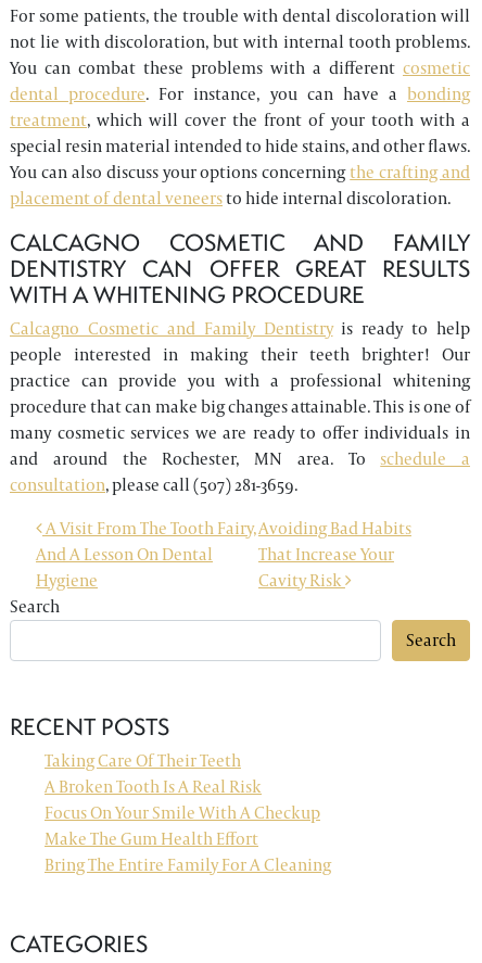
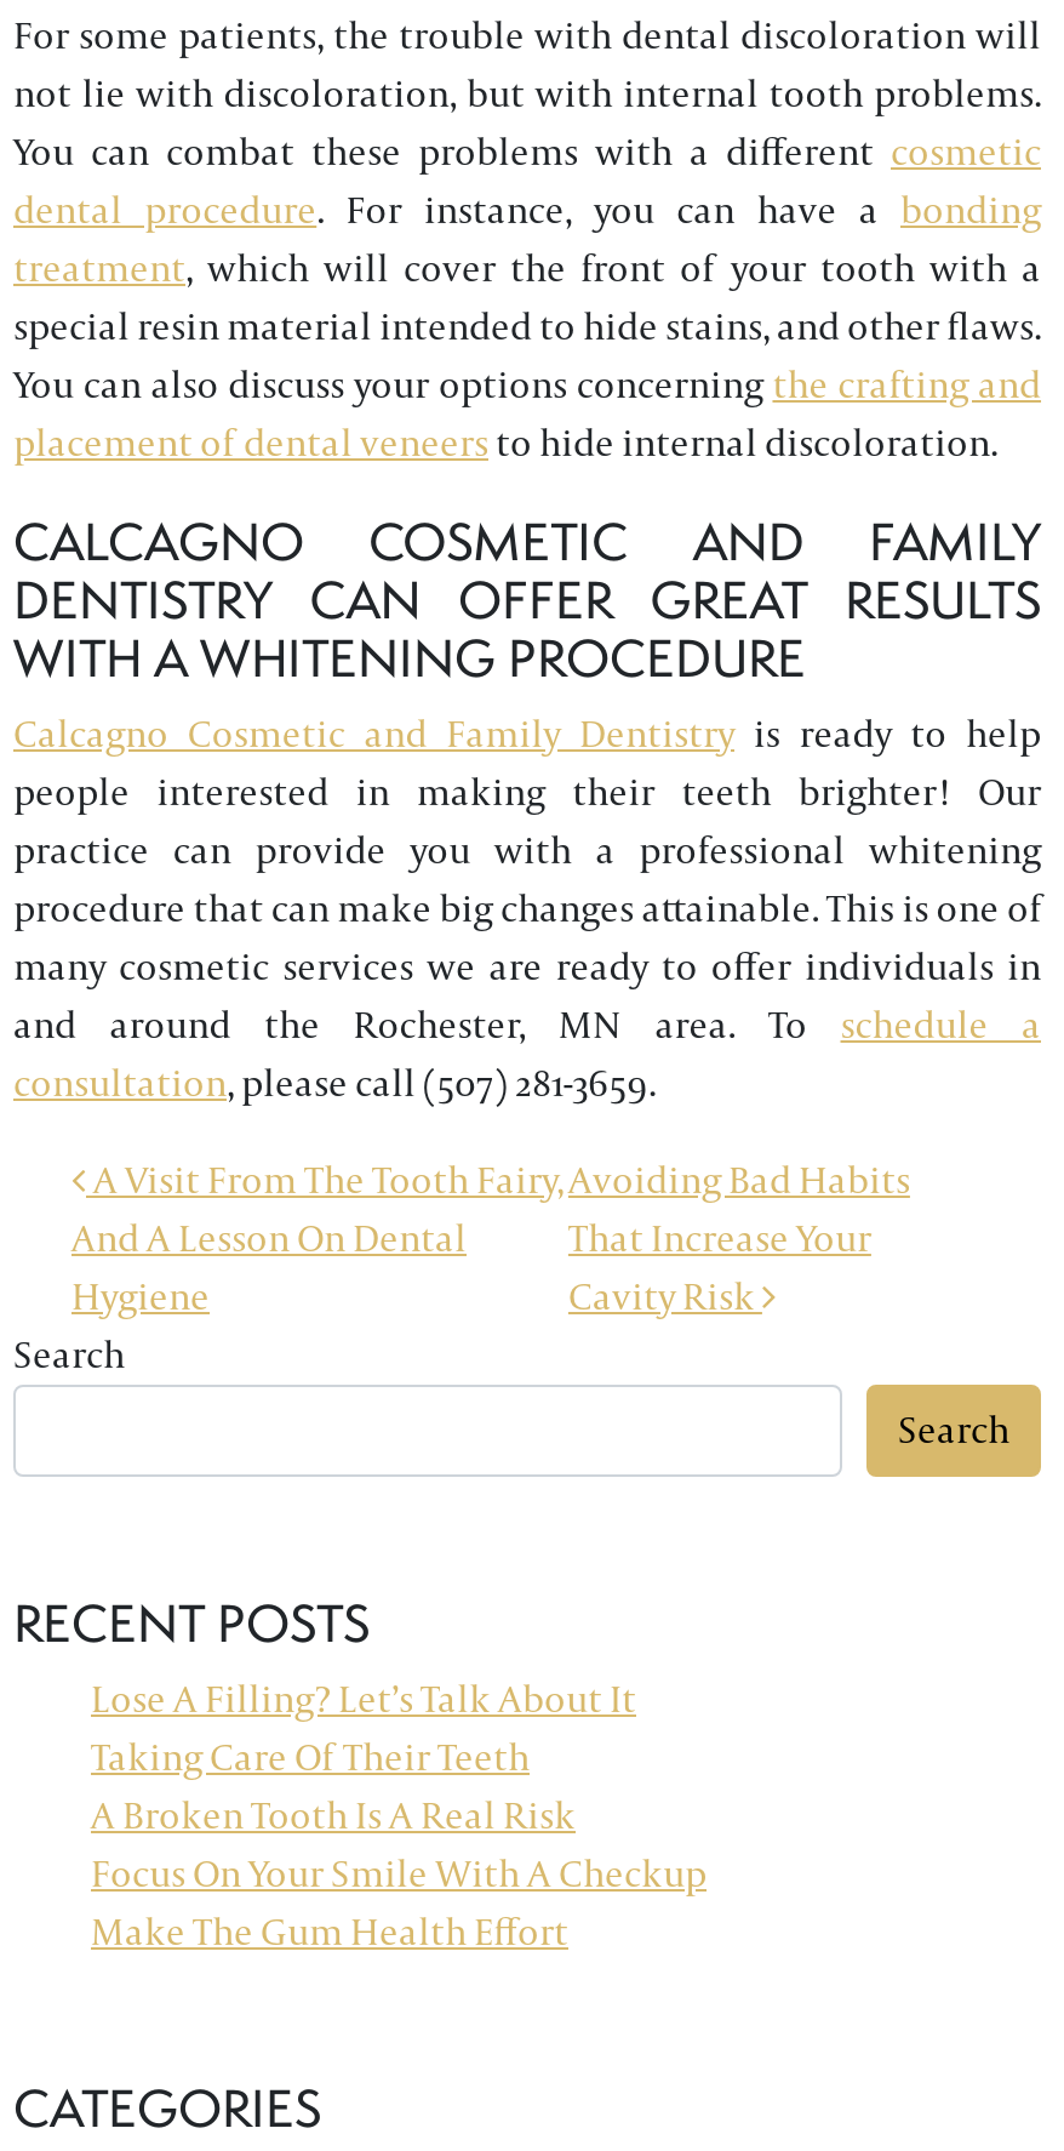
none -> [91,1673,636,1724] Lose A Filling? Let’s Talk About It
moved [45,749,320,850] -> [91,1731,707,1957]: Taking Care Of Their Teeth | A Broken Tooth Is A Real Risk | Focus On Your Smile With A Checkup | Make The Gum Health Effort
[45,853,331,876] Bring The Entire Family For A Cleaning -> none

